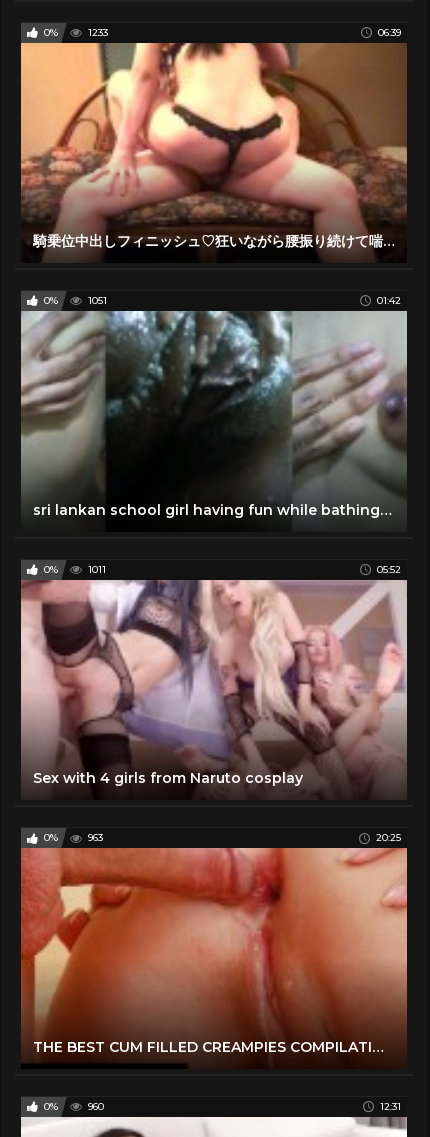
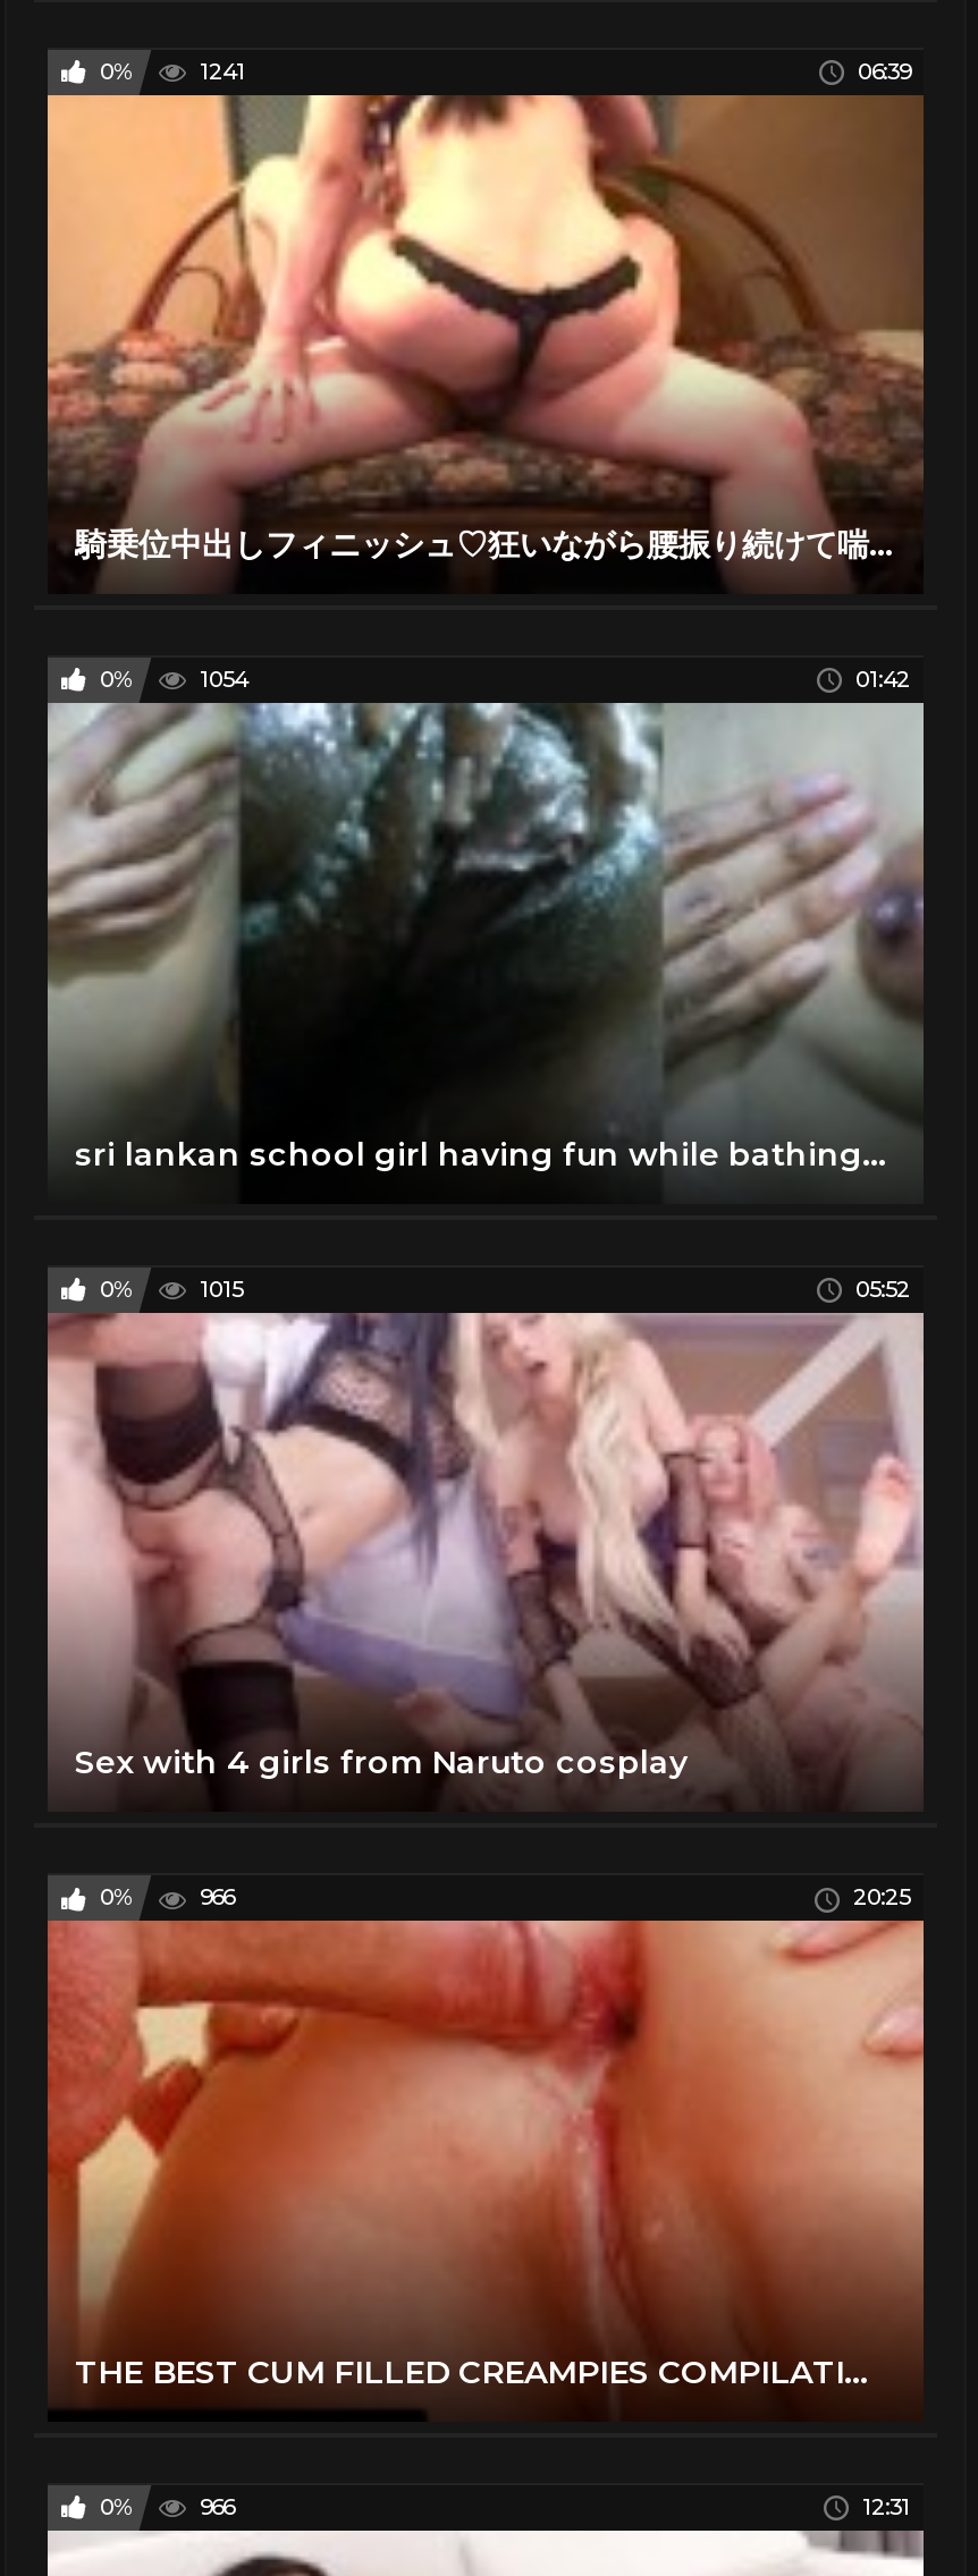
[88,25,108,38] 1233 -> [200,56,245,85] 1241
[88,294,107,307] 1051 -> [200,665,247,694] 1054
[88,563,106,576] 1011 -> [200,1273,243,1303] 1015
[88,831,103,844] 963 -> [200,1883,234,1912] 966
[88,1100,104,1113] 960 -> [200,2492,234,2521] 966

